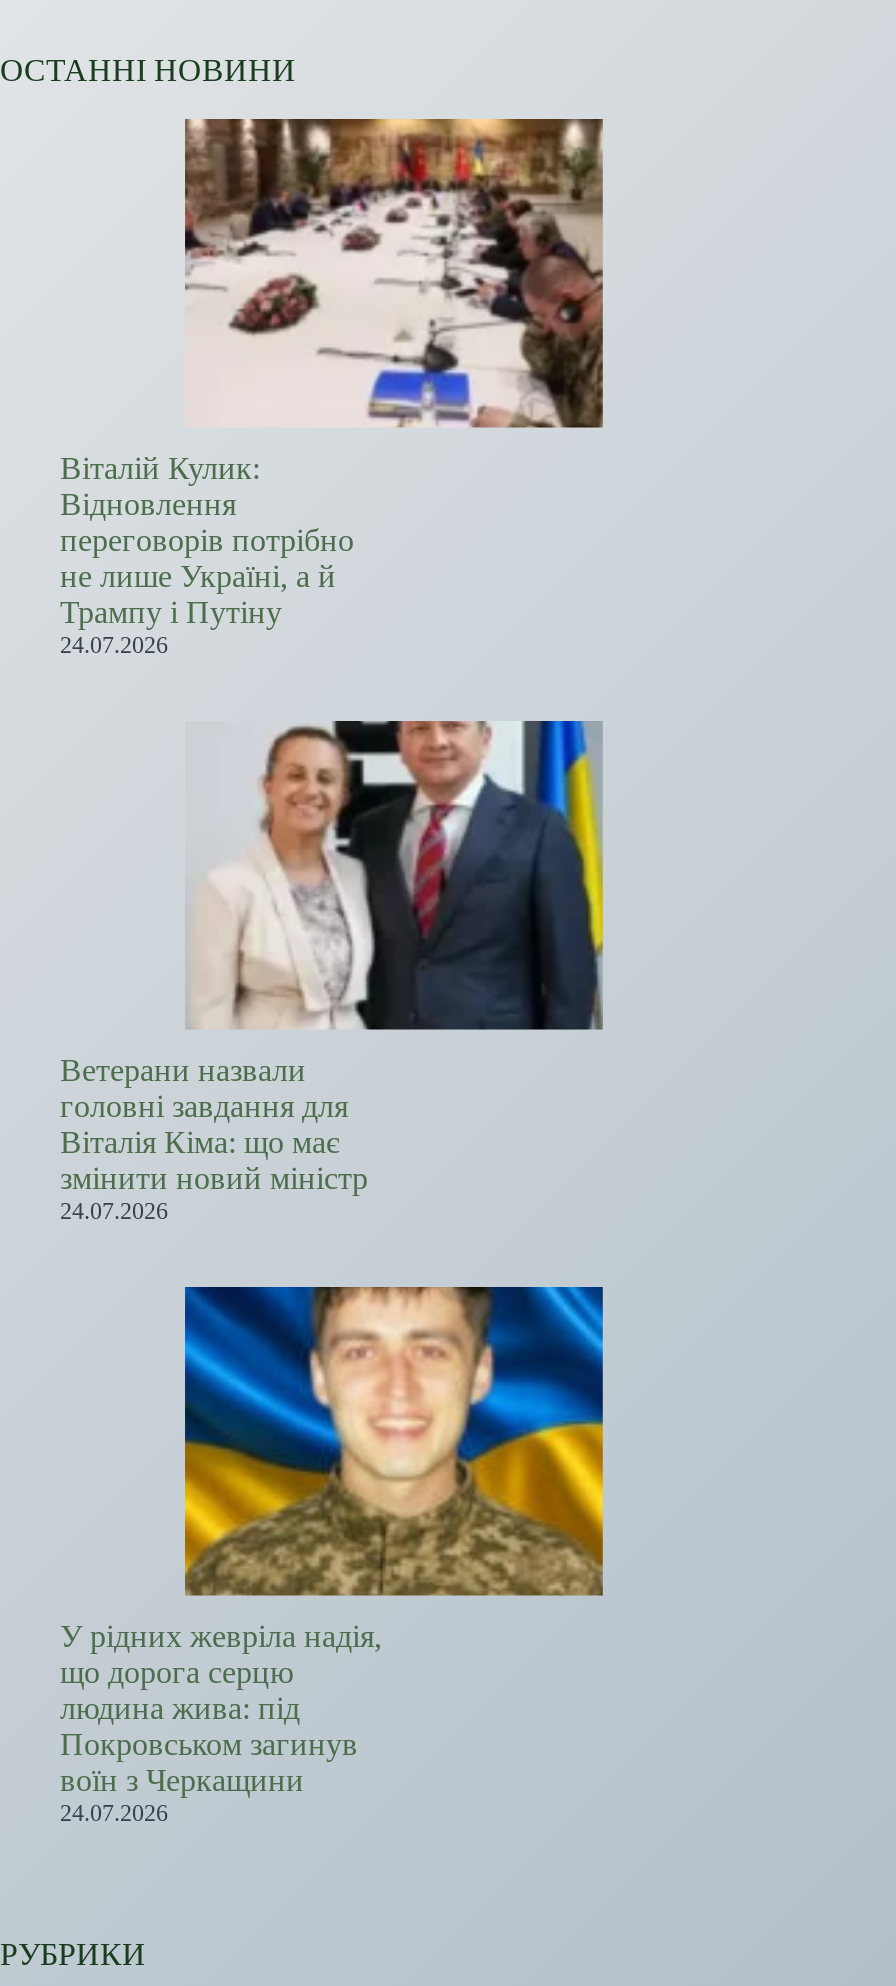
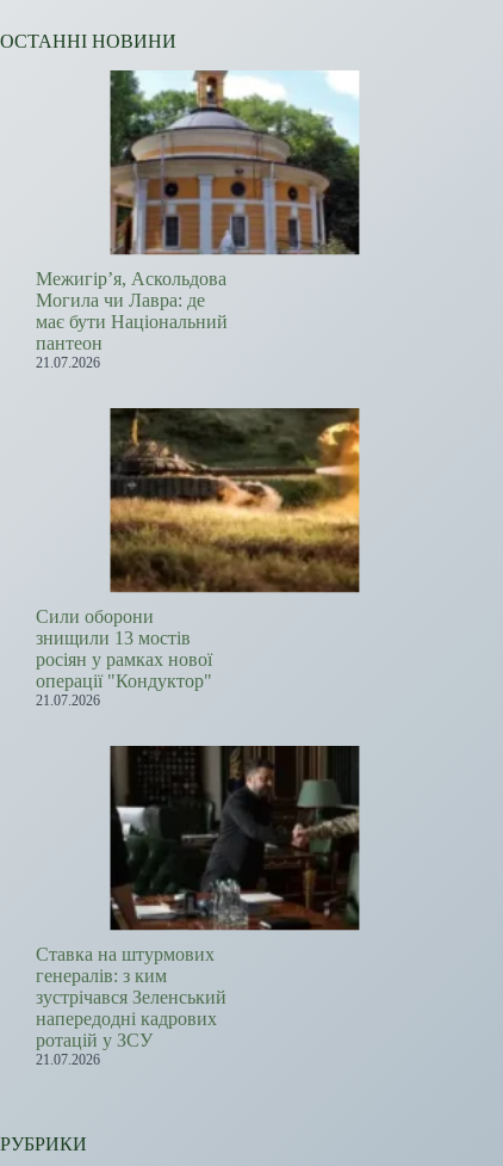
[60,117,604,660] [image] | Віталій Кулик: | Відновлення | переговорів потрібно | не лише Україні, а й | Трампу і Путіну | 24.07.2026 -> [36,69,360,372] [image] | Межигір’я, Аскольдова | Могила чи Лавра: де | має бути Національний | пантеон | 21.07.2026
[60,719,604,1226] [image] | Ветерани назвали | головні завдання для | Віталія Кіма: що має | змінити новий міністр | 24.07.2026 -> [36,407,360,710] [image] | Сили оборони | знищили 13 мостів | росіян у рамках нової | операції "Кондуктор" | 21.07.2026
[60,1285,604,1828] [image] | У рідних жевріла надія, | що дорога серцю | людина жива: під | Покровськом загинув | воїн з Черкащини | 24.07.2026 -> [36,745,360,1069] [image] | Ставка на штурмових | генералів: з ким | зустрічався Зеленський | напередодні кадрових | ротацій у ЗСУ | 21.07.2026

